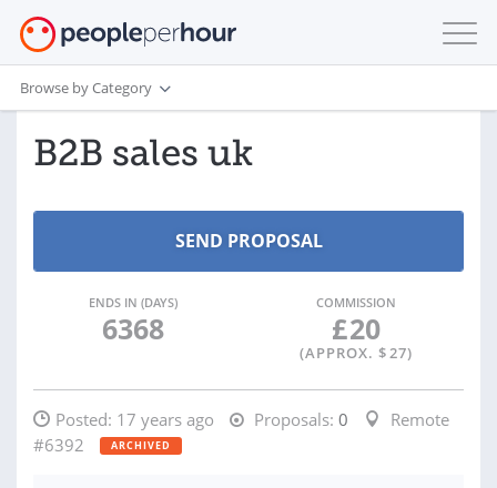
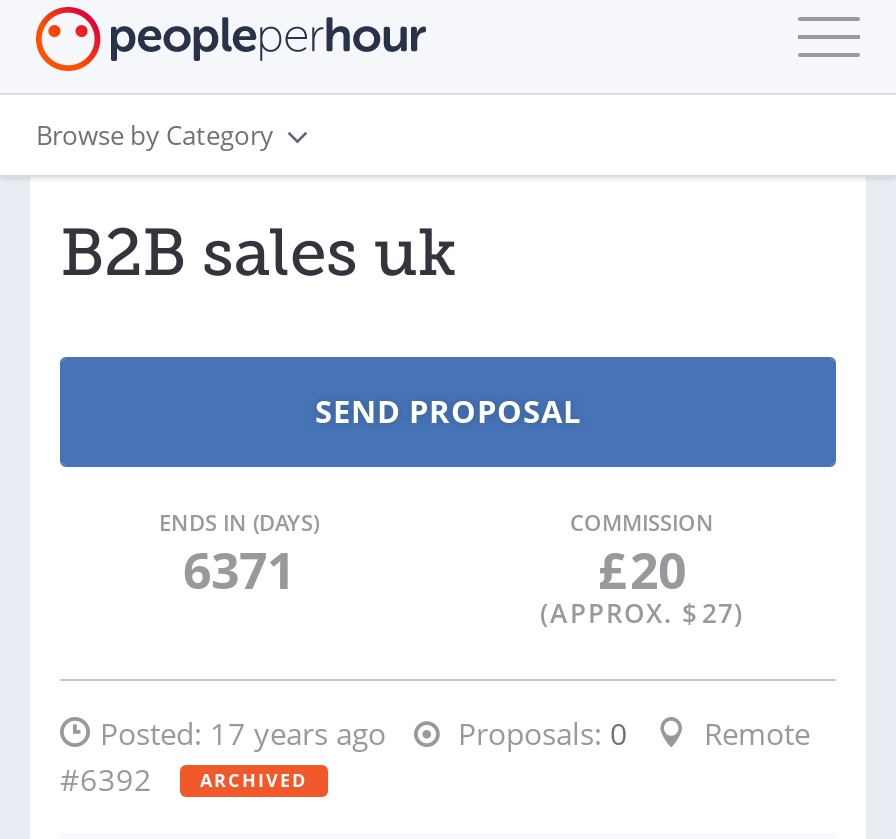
[102,309,164,347] 6368 -> [183,535,295,603] 6371

